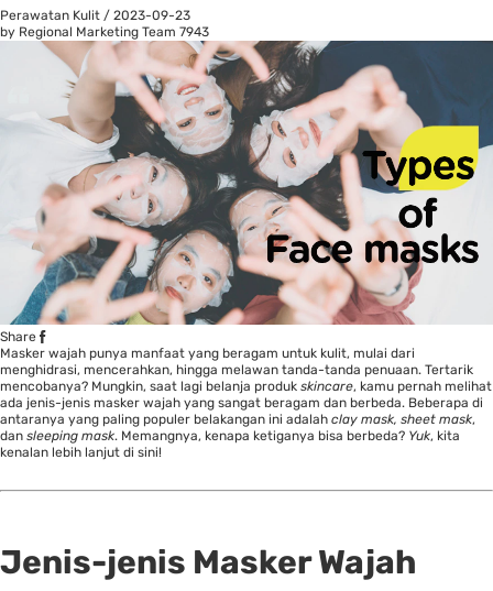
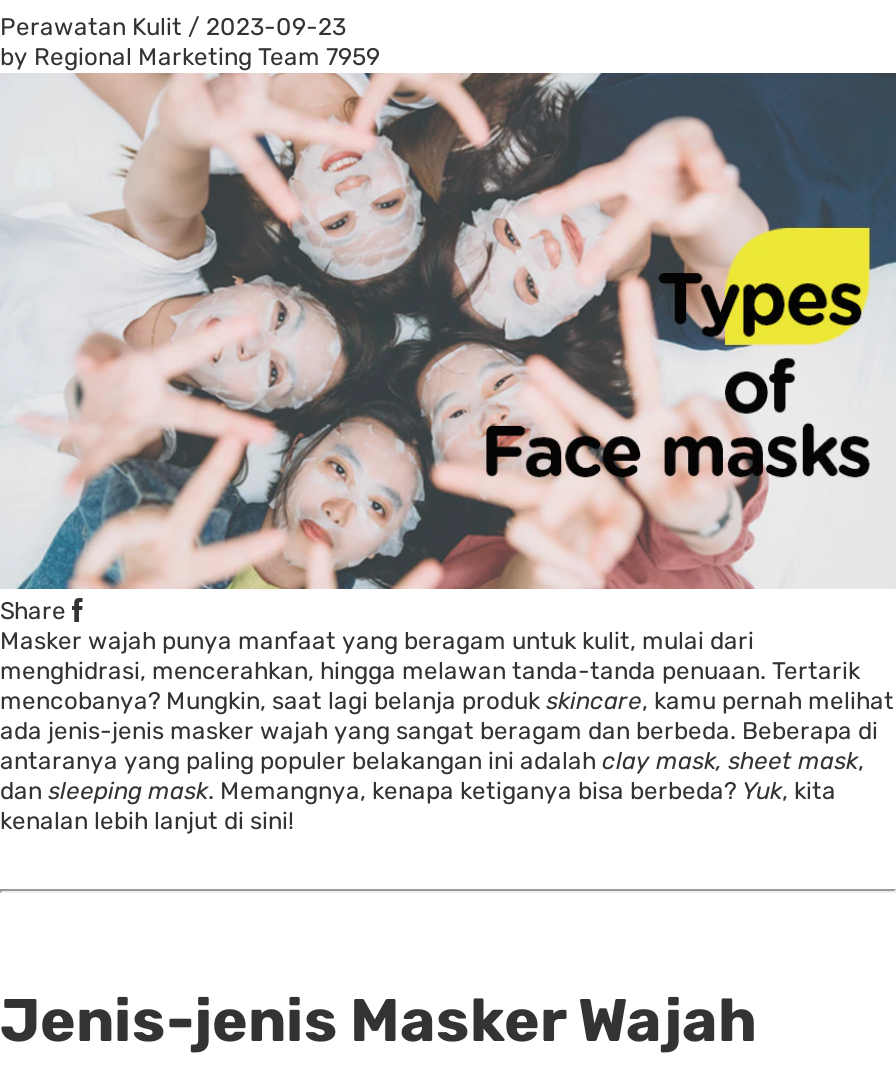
[0,24,209,40] by Regional Marketing Team 7943 -> [0,43,380,71] by Regional Marketing Team 7959

